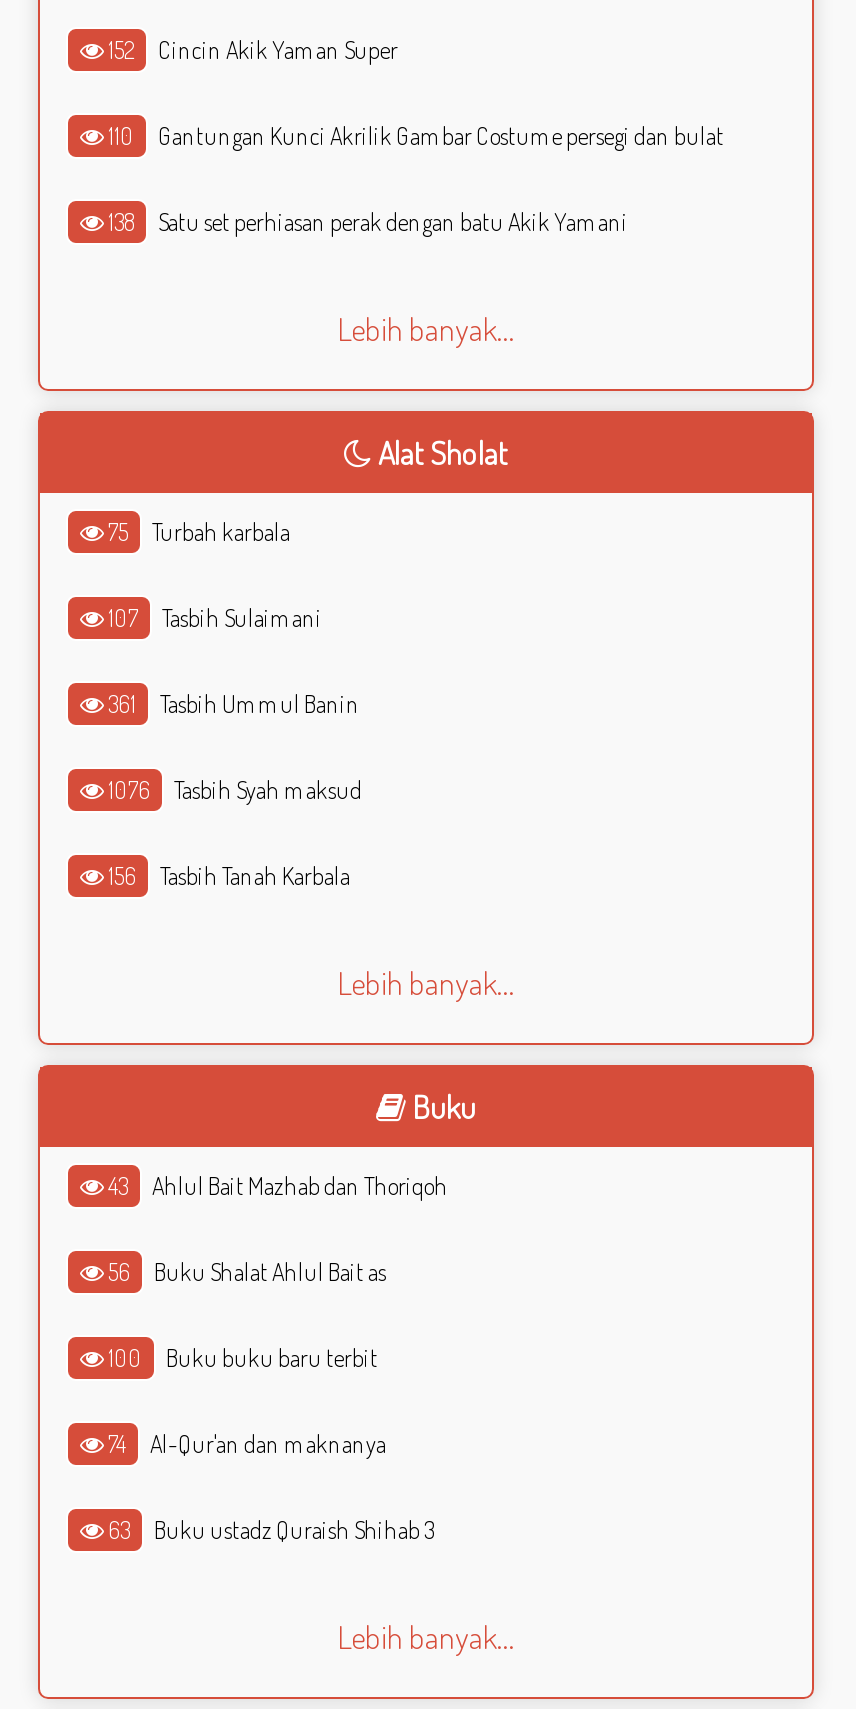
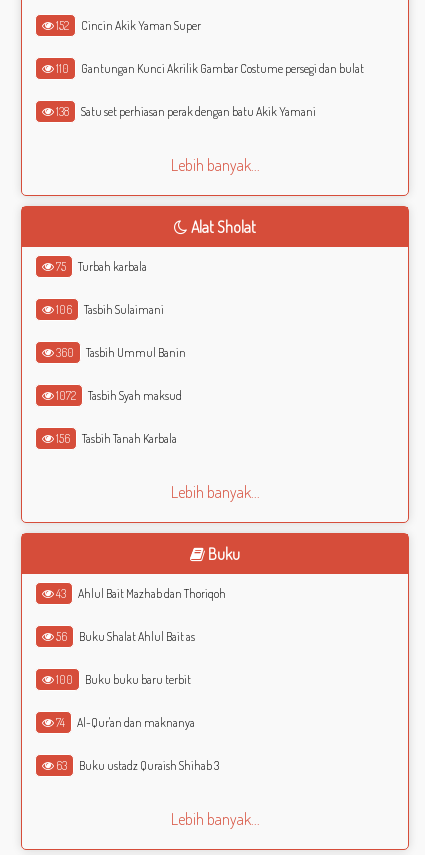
[104,603,322,633] 107 Tasbih Sulaimani -> [54,302,164,317] 106 Tasbih Sulaimani
[104,689,360,719] 361 Tasbih Ummul Banin -> [54,345,186,360] 360 Tasbih Ummul Banin
[104,775,362,805] 1076 Tasbih Syah maksud -> [54,388,182,403] 1072 Tasbih Syah maksud

